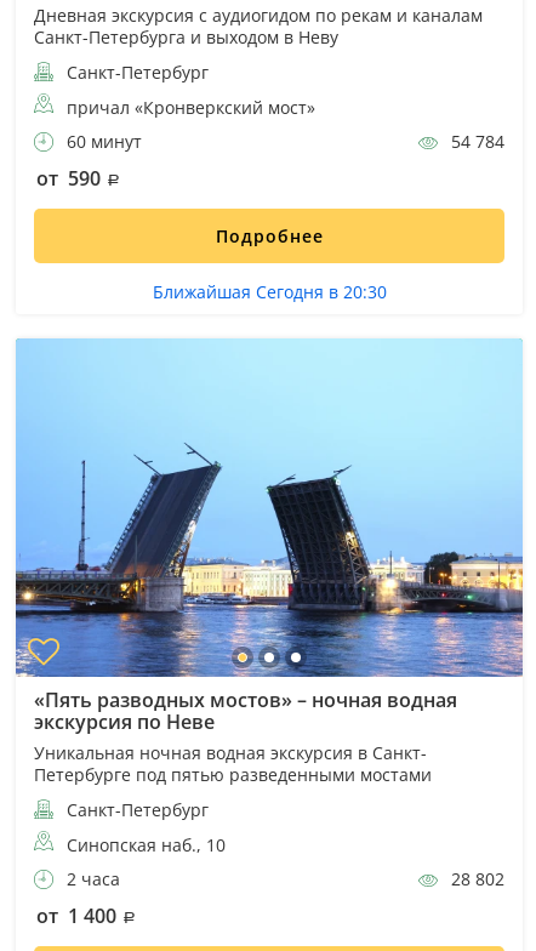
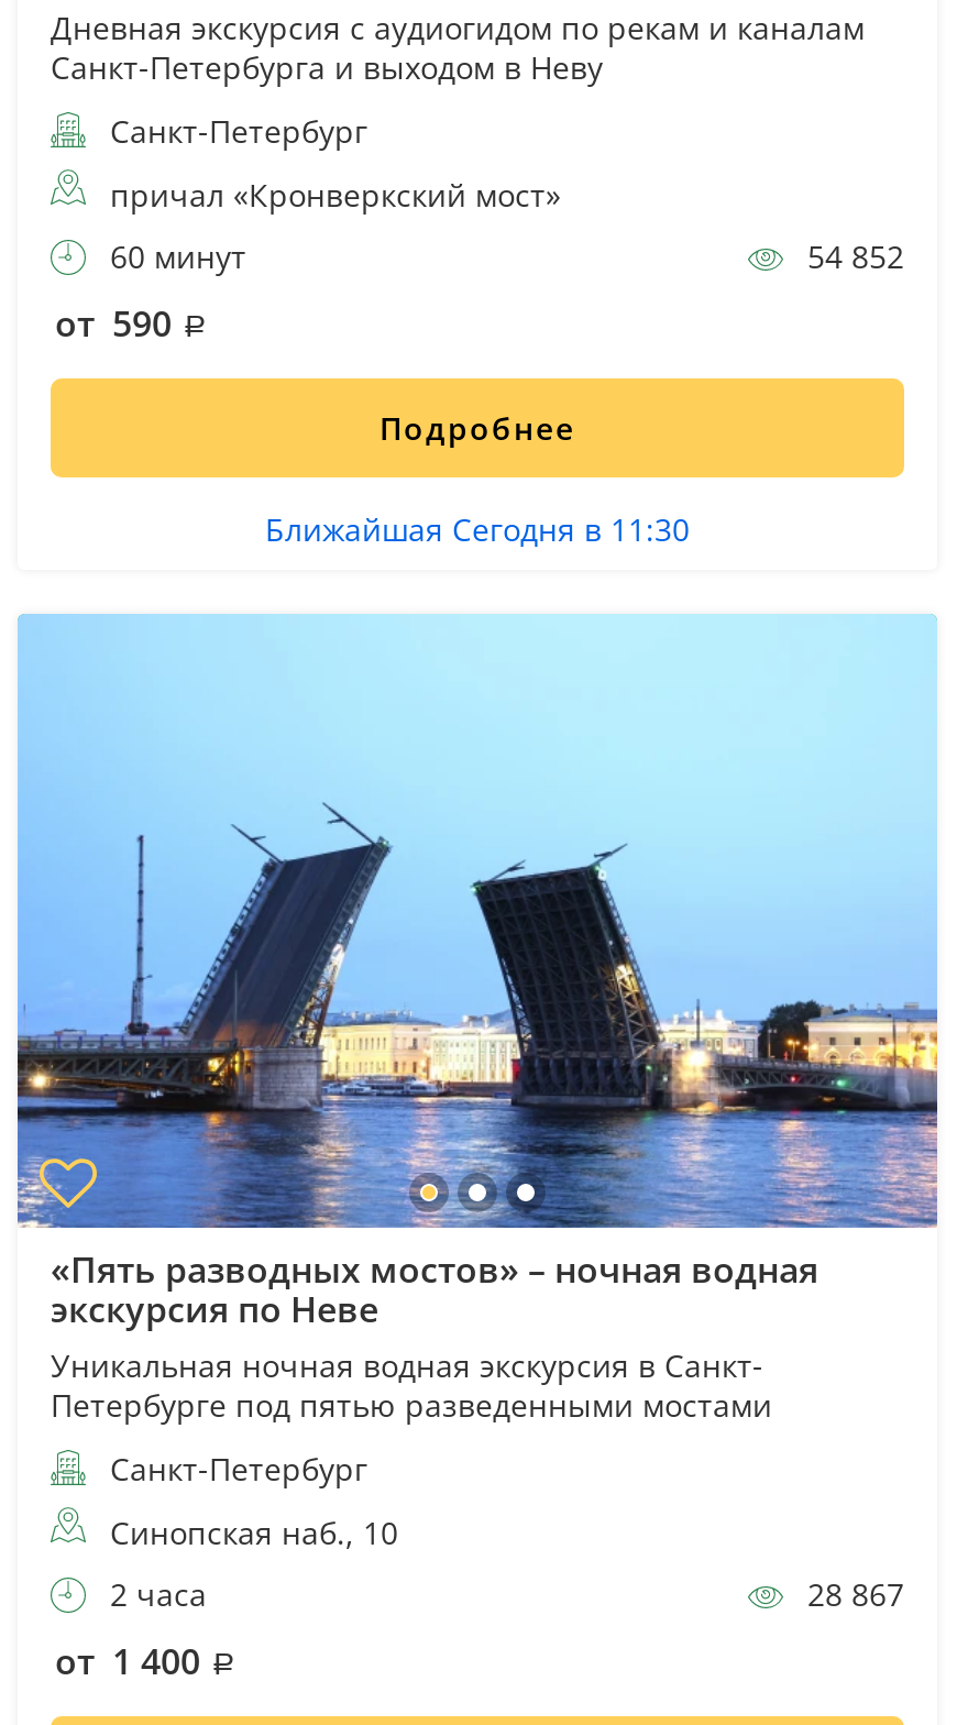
[446,130,504,153] 54 784 -> [799,236,904,278] 54 852
[152,280,386,303] Ближайшая Сегодня в 20:30 -> [265,509,690,551] Ближайшая Сегодня в 11:30
[446,867,504,890] 28 802 -> [799,1573,904,1615] 28 867

